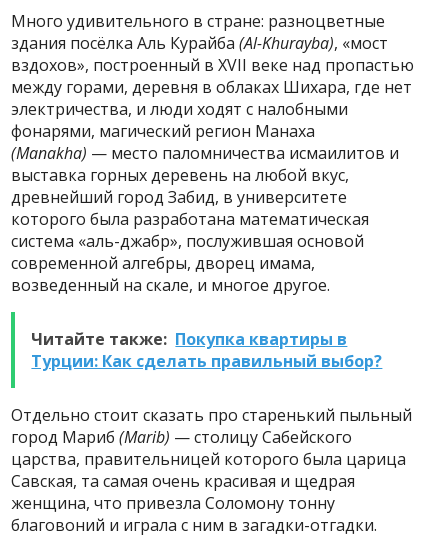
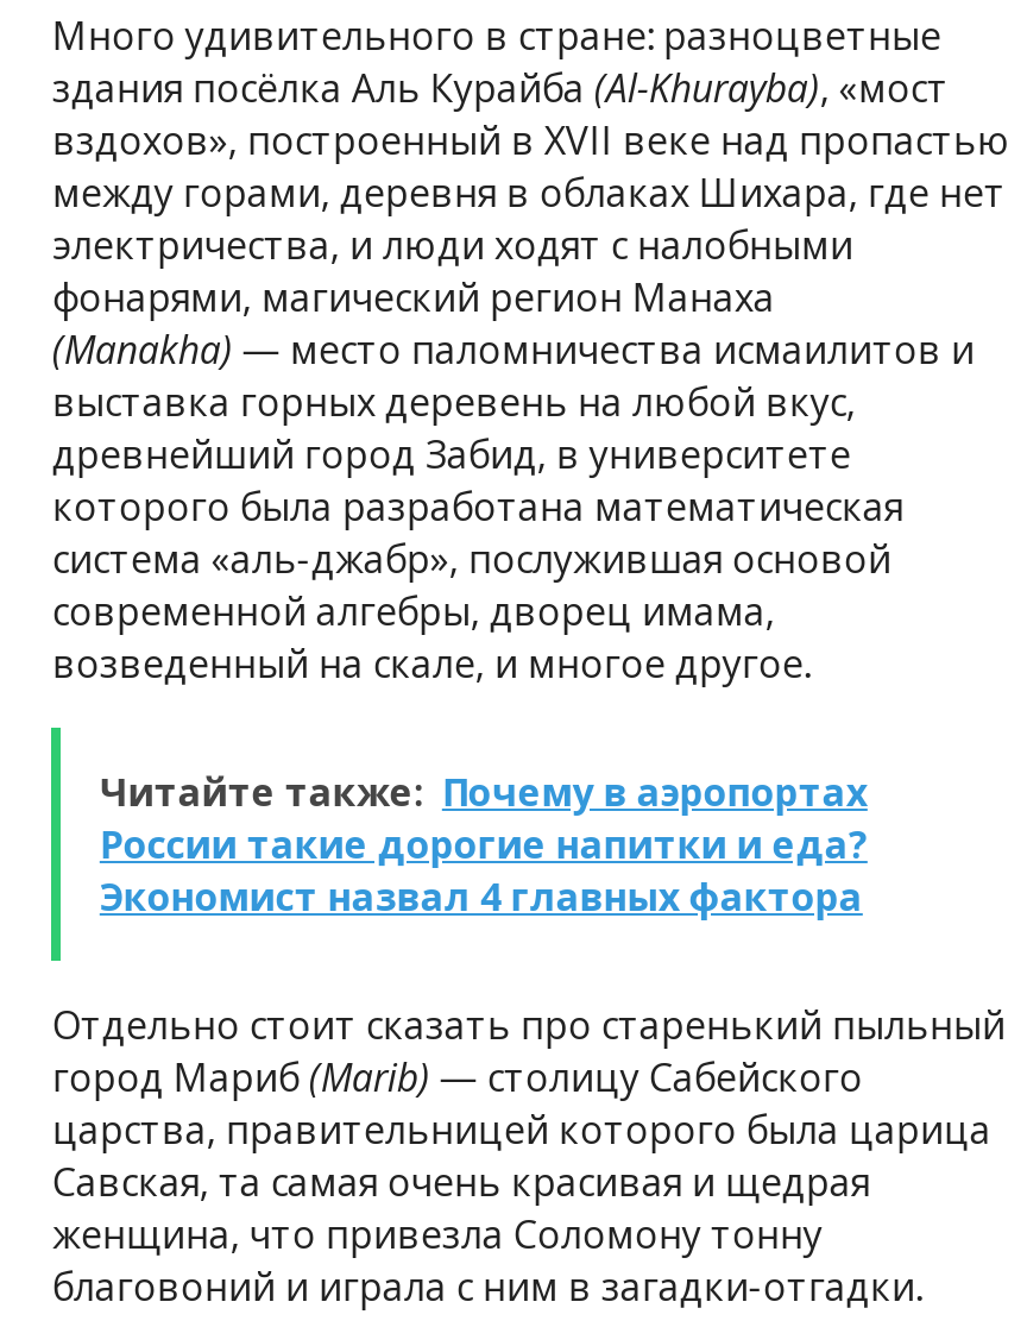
[31,328,382,372] Читайте также: Покупка квартиры в | Турции: Как сделать правильный выбор? -> [100,767,867,924] Читайте также: Почему в аэропортах | России такие дорогие напитки и еда? | Экономист назвал 4 главных фактора

